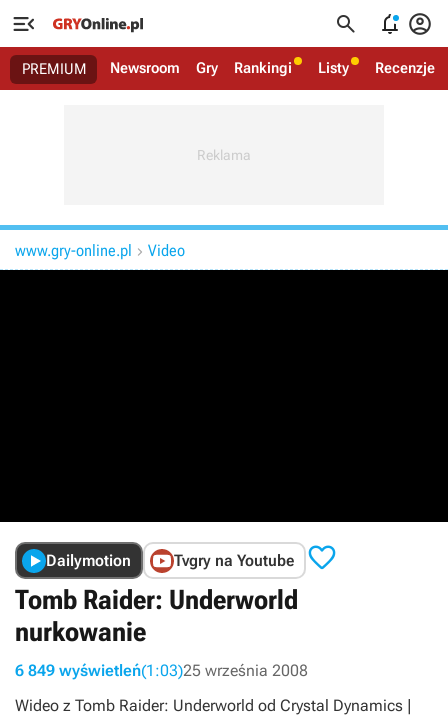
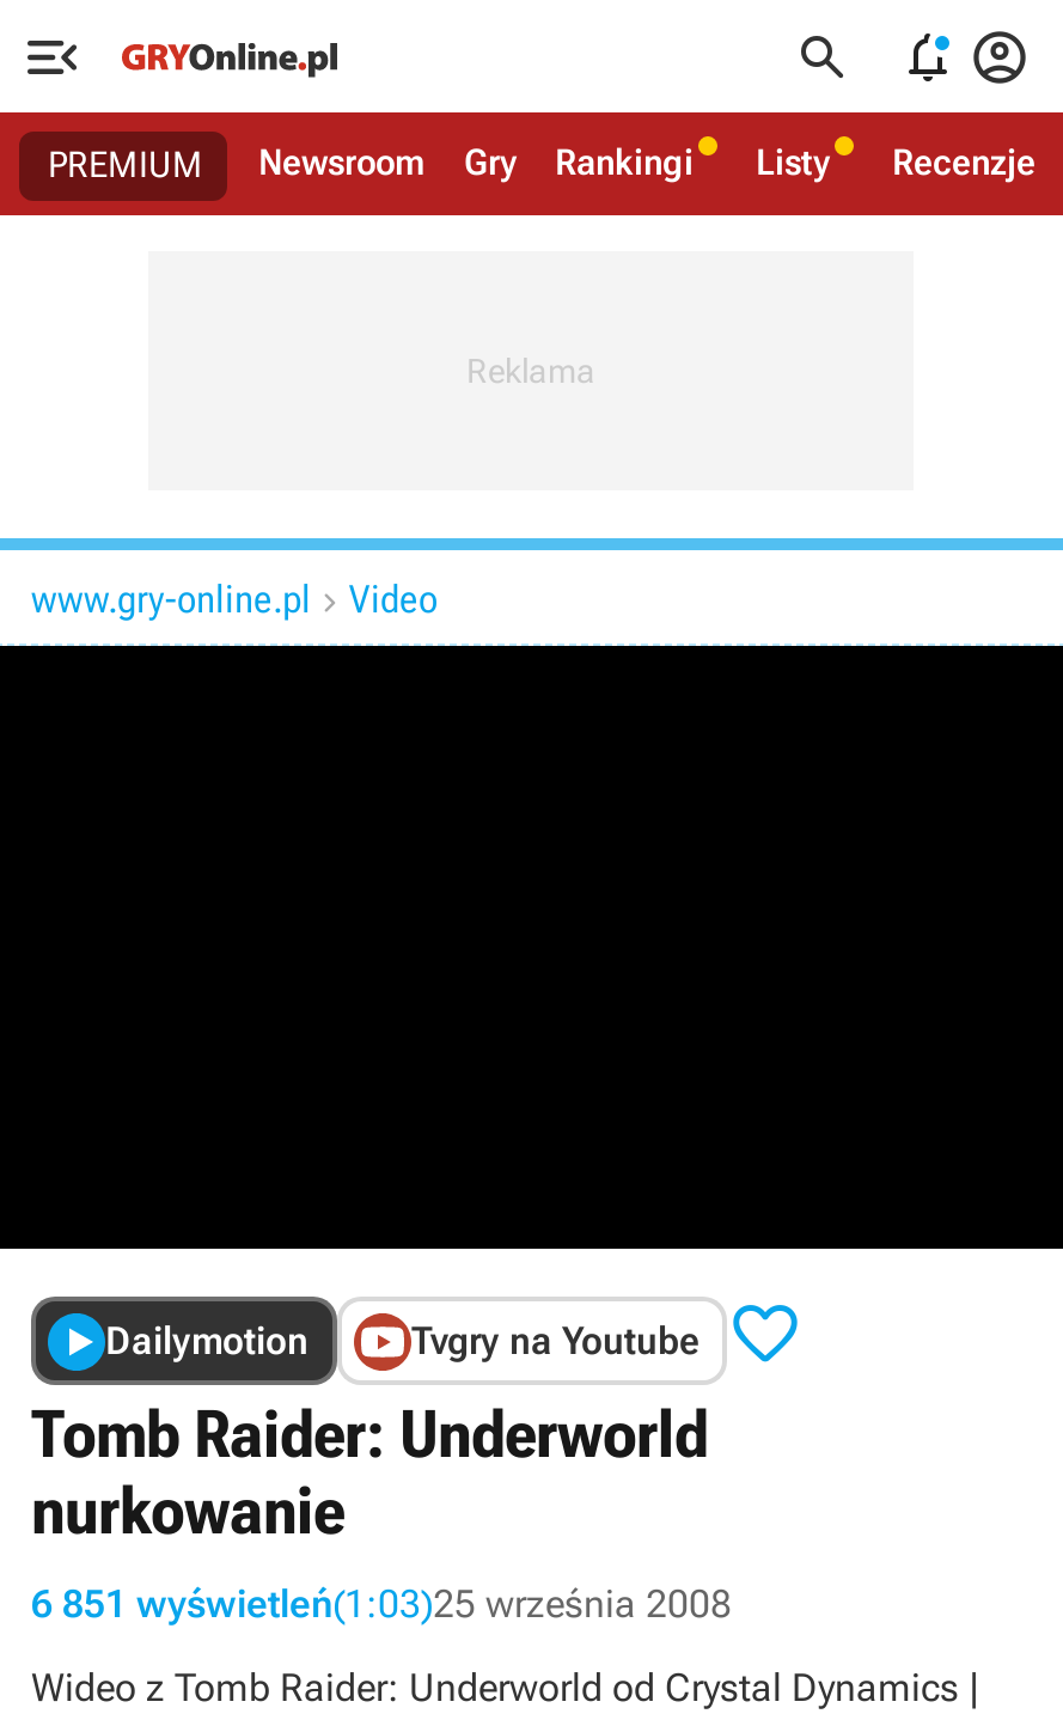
[15,661,308,680] 6 849 wyświetleń(1:03)25 września 2008 -> [31,1581,732,1627] 6 851 wyświetleń(1:03)25 września 2008

